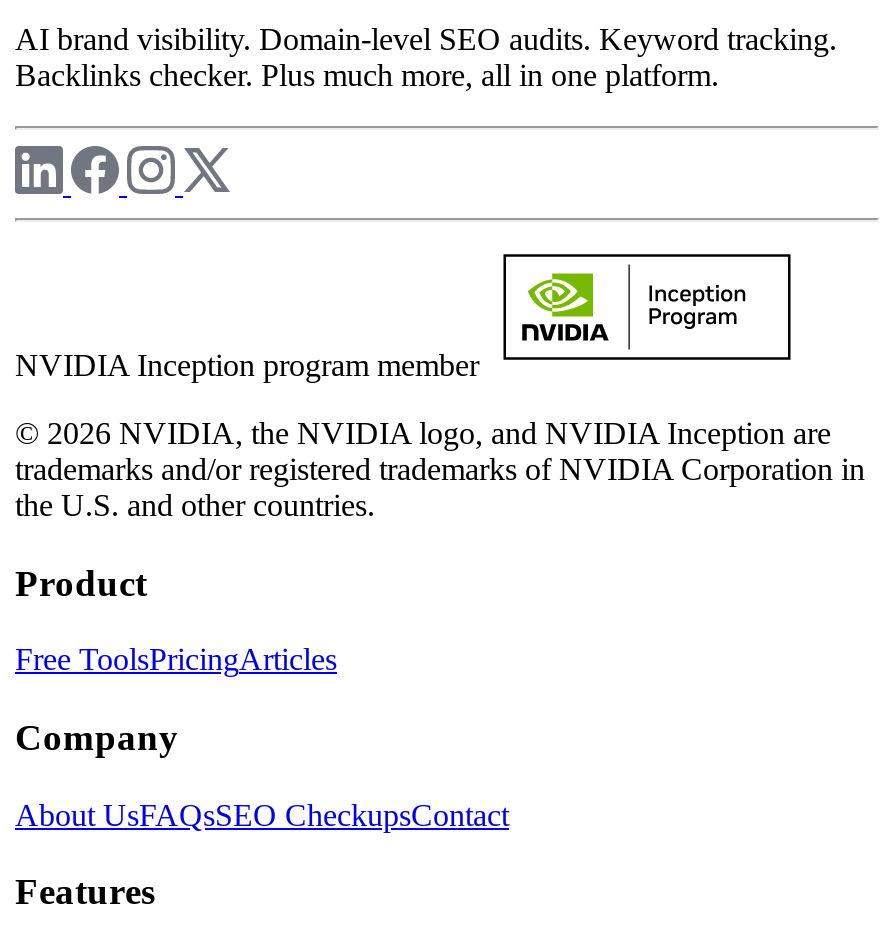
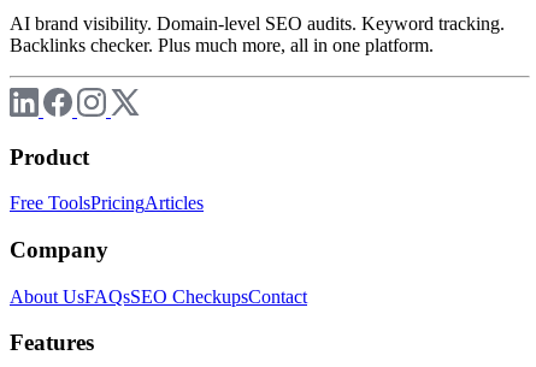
[15,252,865,522] [image] | NVIDIA Inception program member | © 2026 NVIDIA, the NVIDIA logo, and NVIDIA Inception are | trademarks and/or registered trademarks of NVIDIA Corporation in | the U.S. and other countries. -> none

